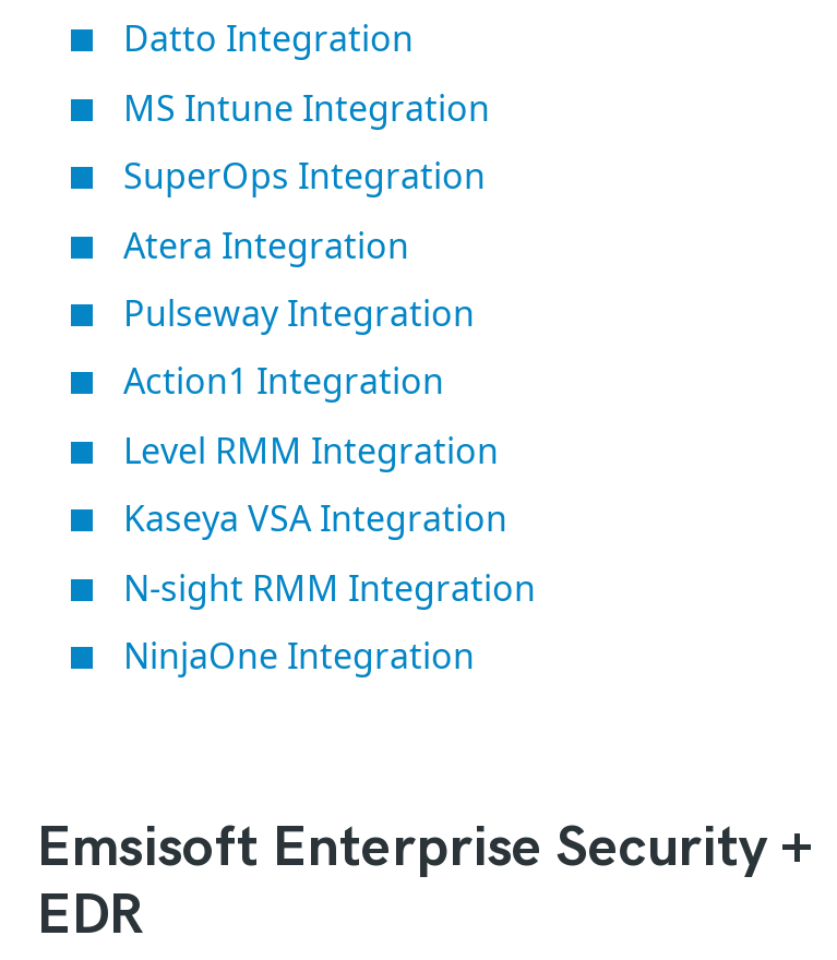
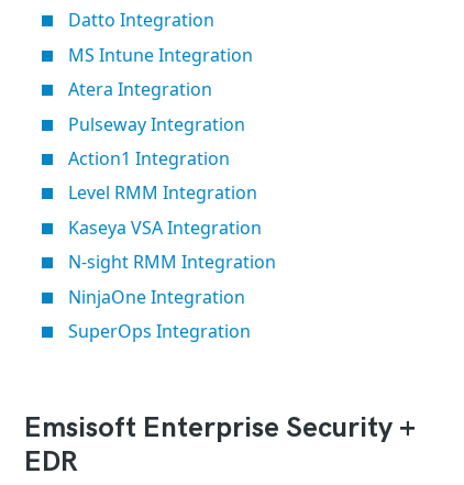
moved [123,152,486,200] -> [68,319,251,343]: SuperOps Integration
moved [123,221,536,680] -> [68,77,276,308]: Atera Integration | Pulseway Integration | Action1 Integration | Level RMM Integration | Kaseya VSA Integration | N-sight RMM Integration | NinjaOne Integration

